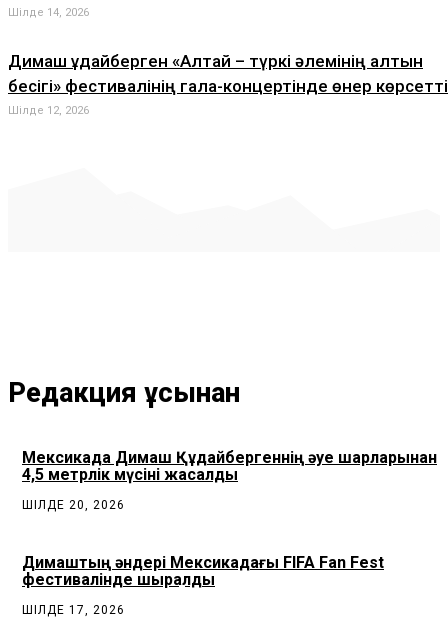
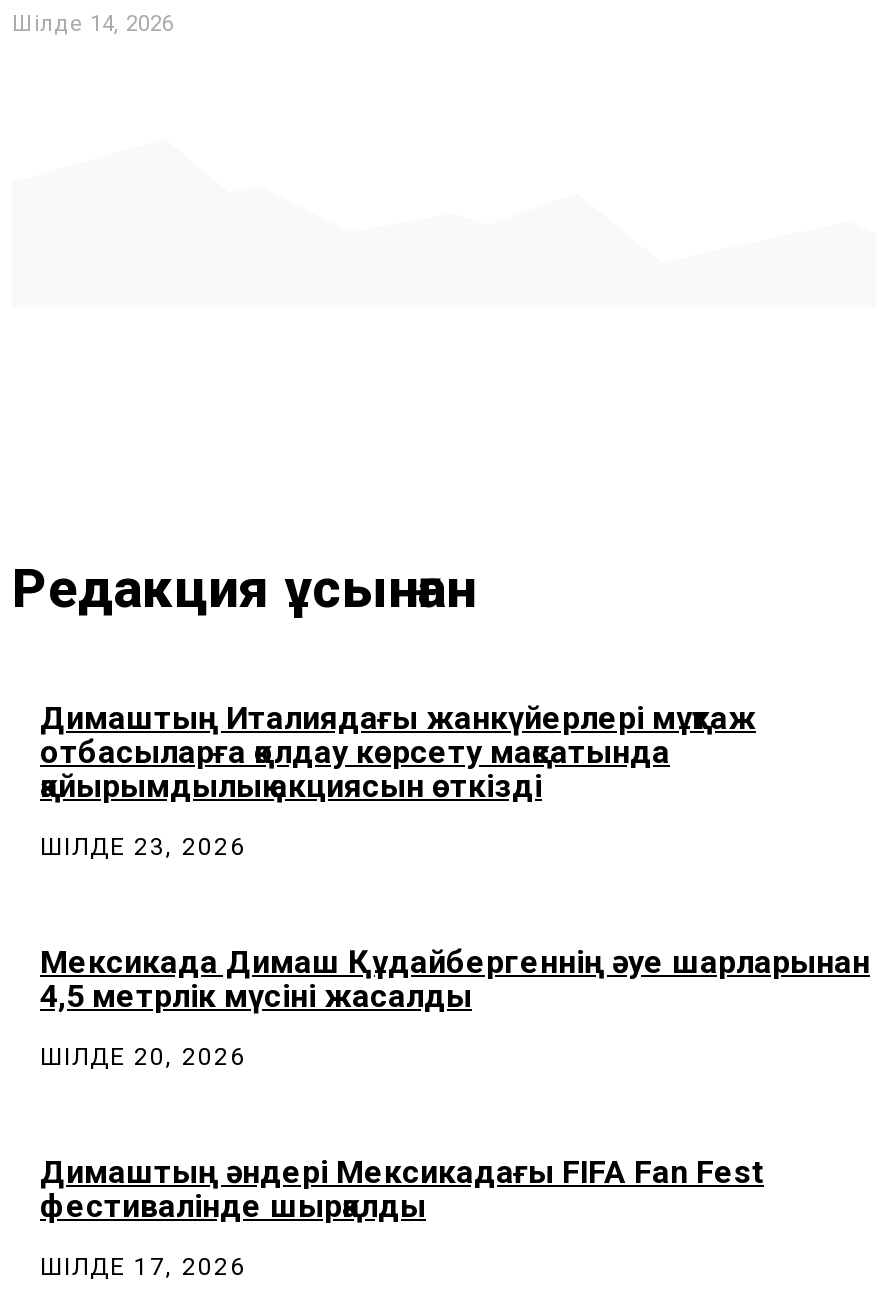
[8,51,448,117] Димаш Құдайберген «Алтай – түркі әлемінің алтын | бесігі» фестивалінің гала-концертінде өнер көрсетті | Шілде 12, 2026 -> none
moved [8,377,240,409] -> [12,558,476,622]: Редакция ұсынған
none -> [40,698,756,860] Димаштың Италиядағы жанкүйерлері мұқтаж | отбасыларға қолдау көрсету мақсатында | қайырымдылық акциясын өткізді | ШІЛДЕ 23, 2026

